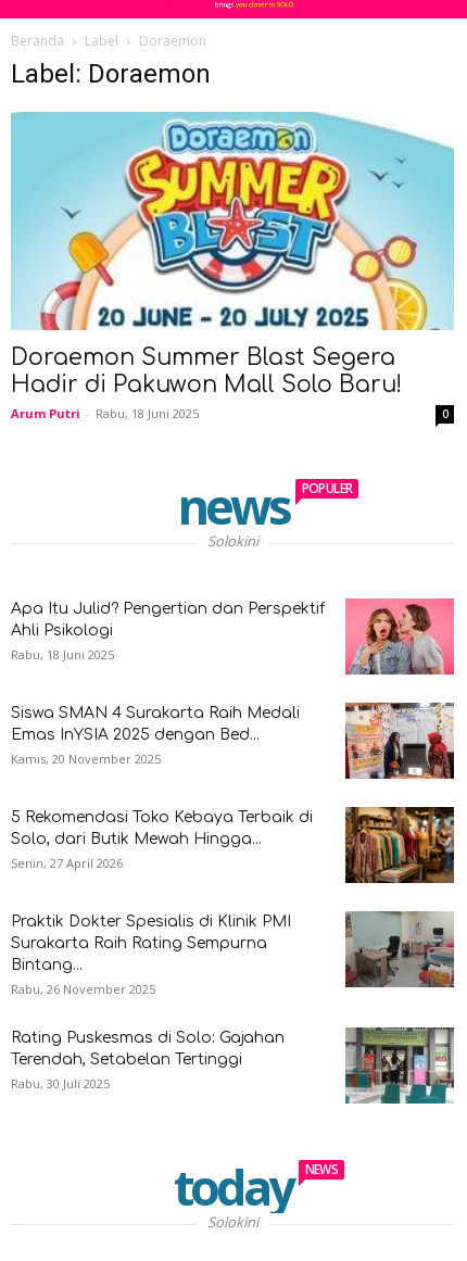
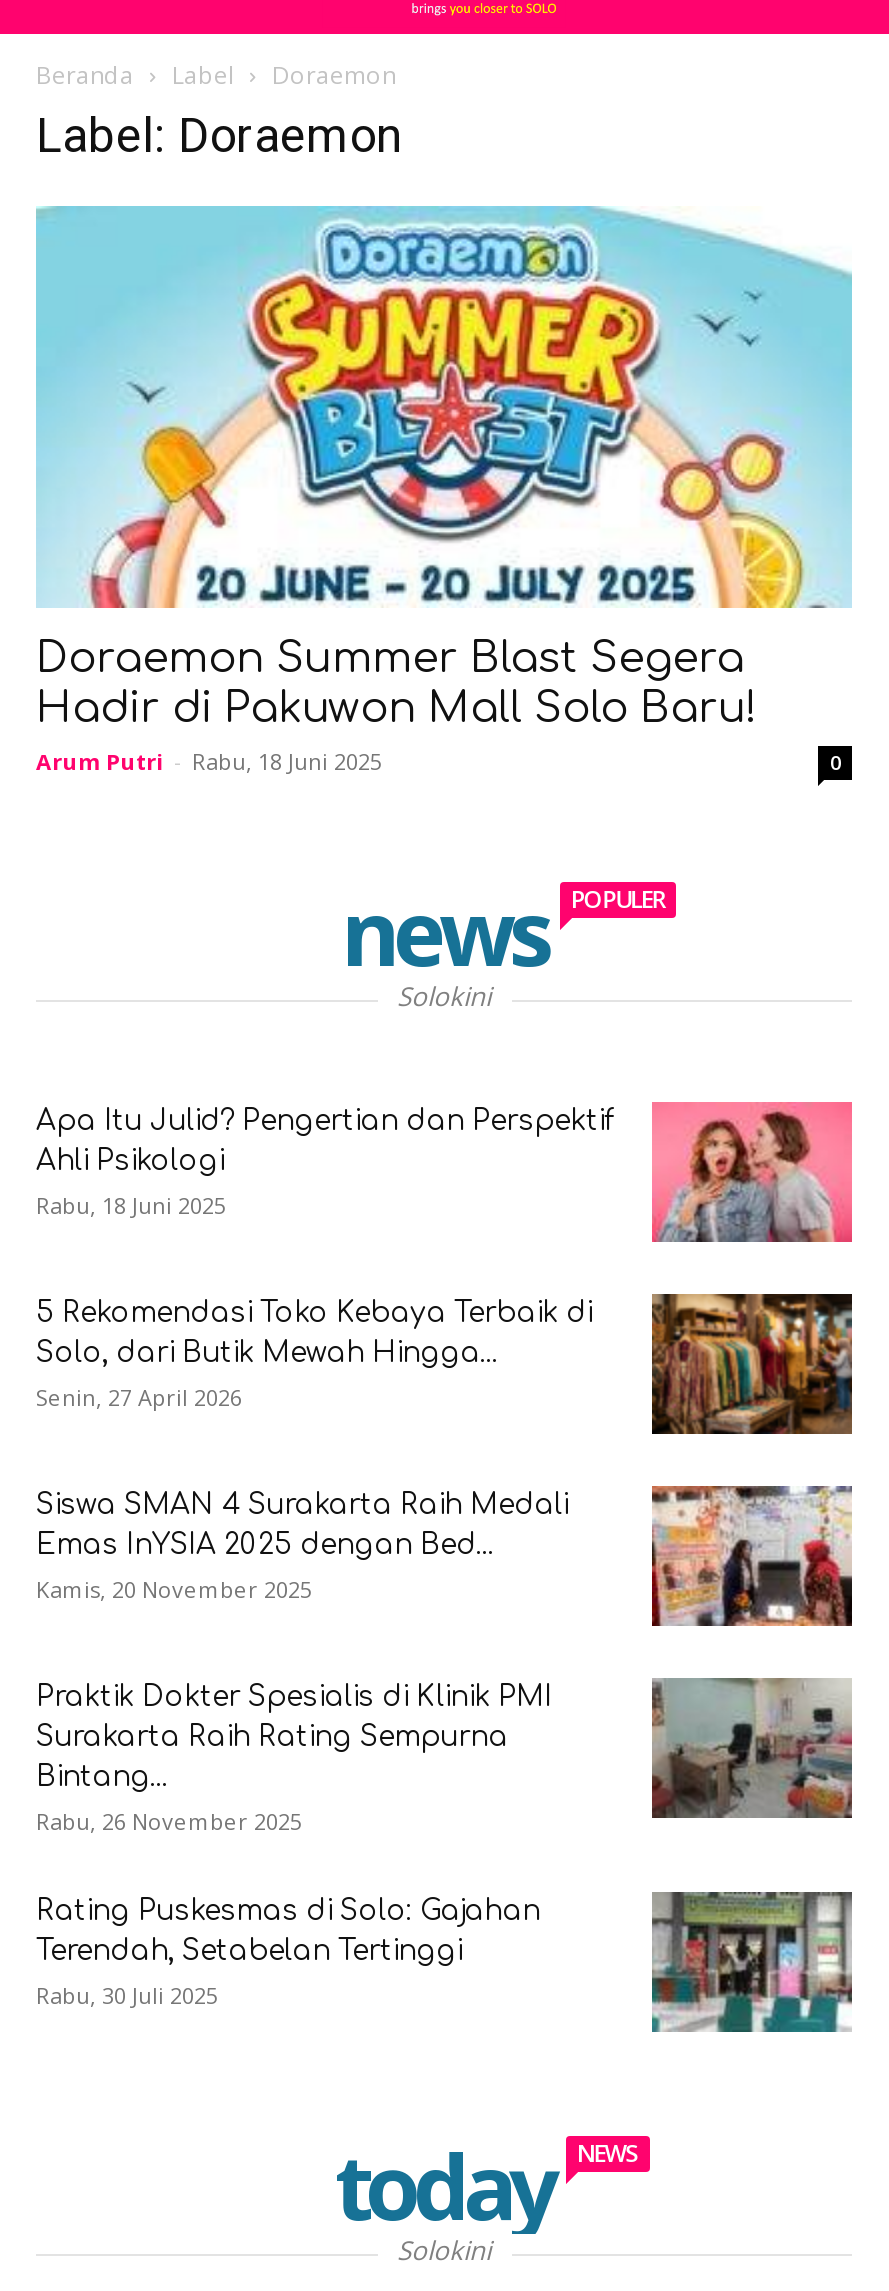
moved [11,701,455,781] -> [36,1482,854,1630]: [image] | Siswa SMAN 4 Surakarta Raih Medali | Emas InYSIA 2025 dengan Bed... | Kamis, 20 November 2025
moved [11,806,454,883] -> [36,1292,854,1436]: [image] | 5 Rekomendasi Toko Kebaya Terbaik di | Solo, dari Butik Mewah Hingga... | Senin, 27 April 2026

